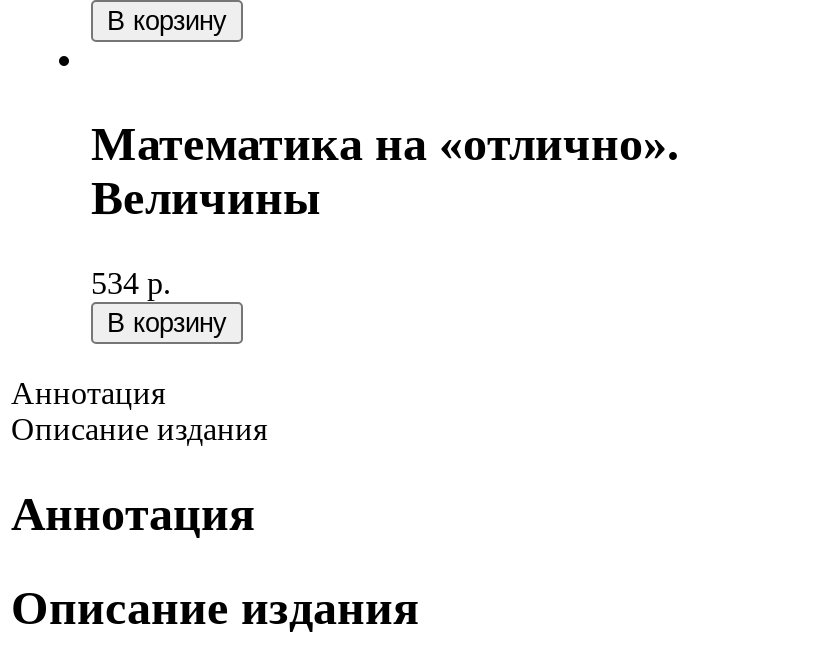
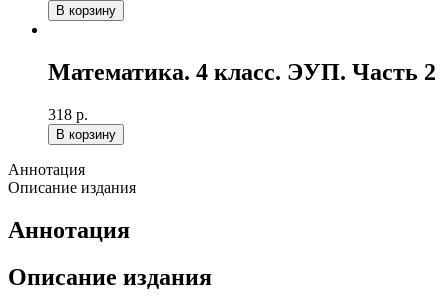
[91,118,679,224] Математика на «отлично». | Величины -> [48,59,436,85] Математика. 4 класс. ЭУП. Часть 2
[91,266,171,300] 534 р. -> [48,106,88,123] 318 р.

